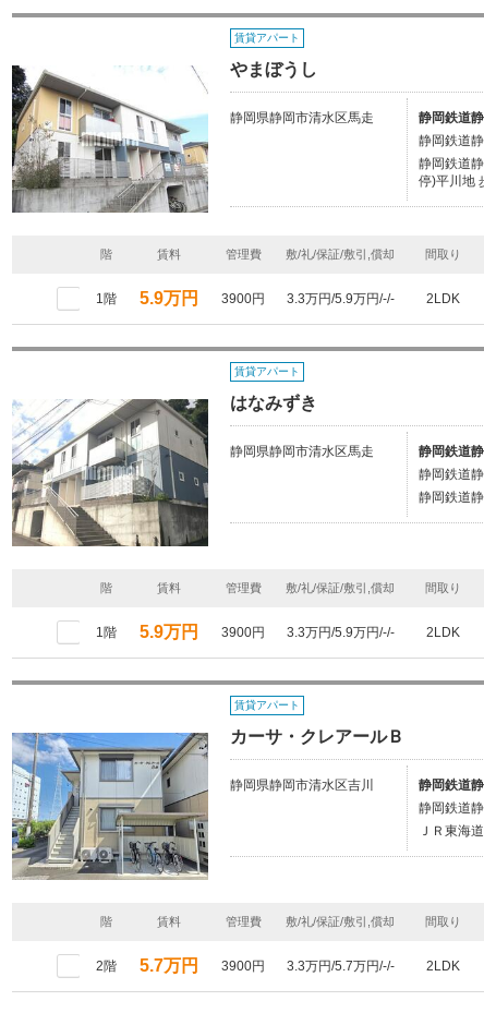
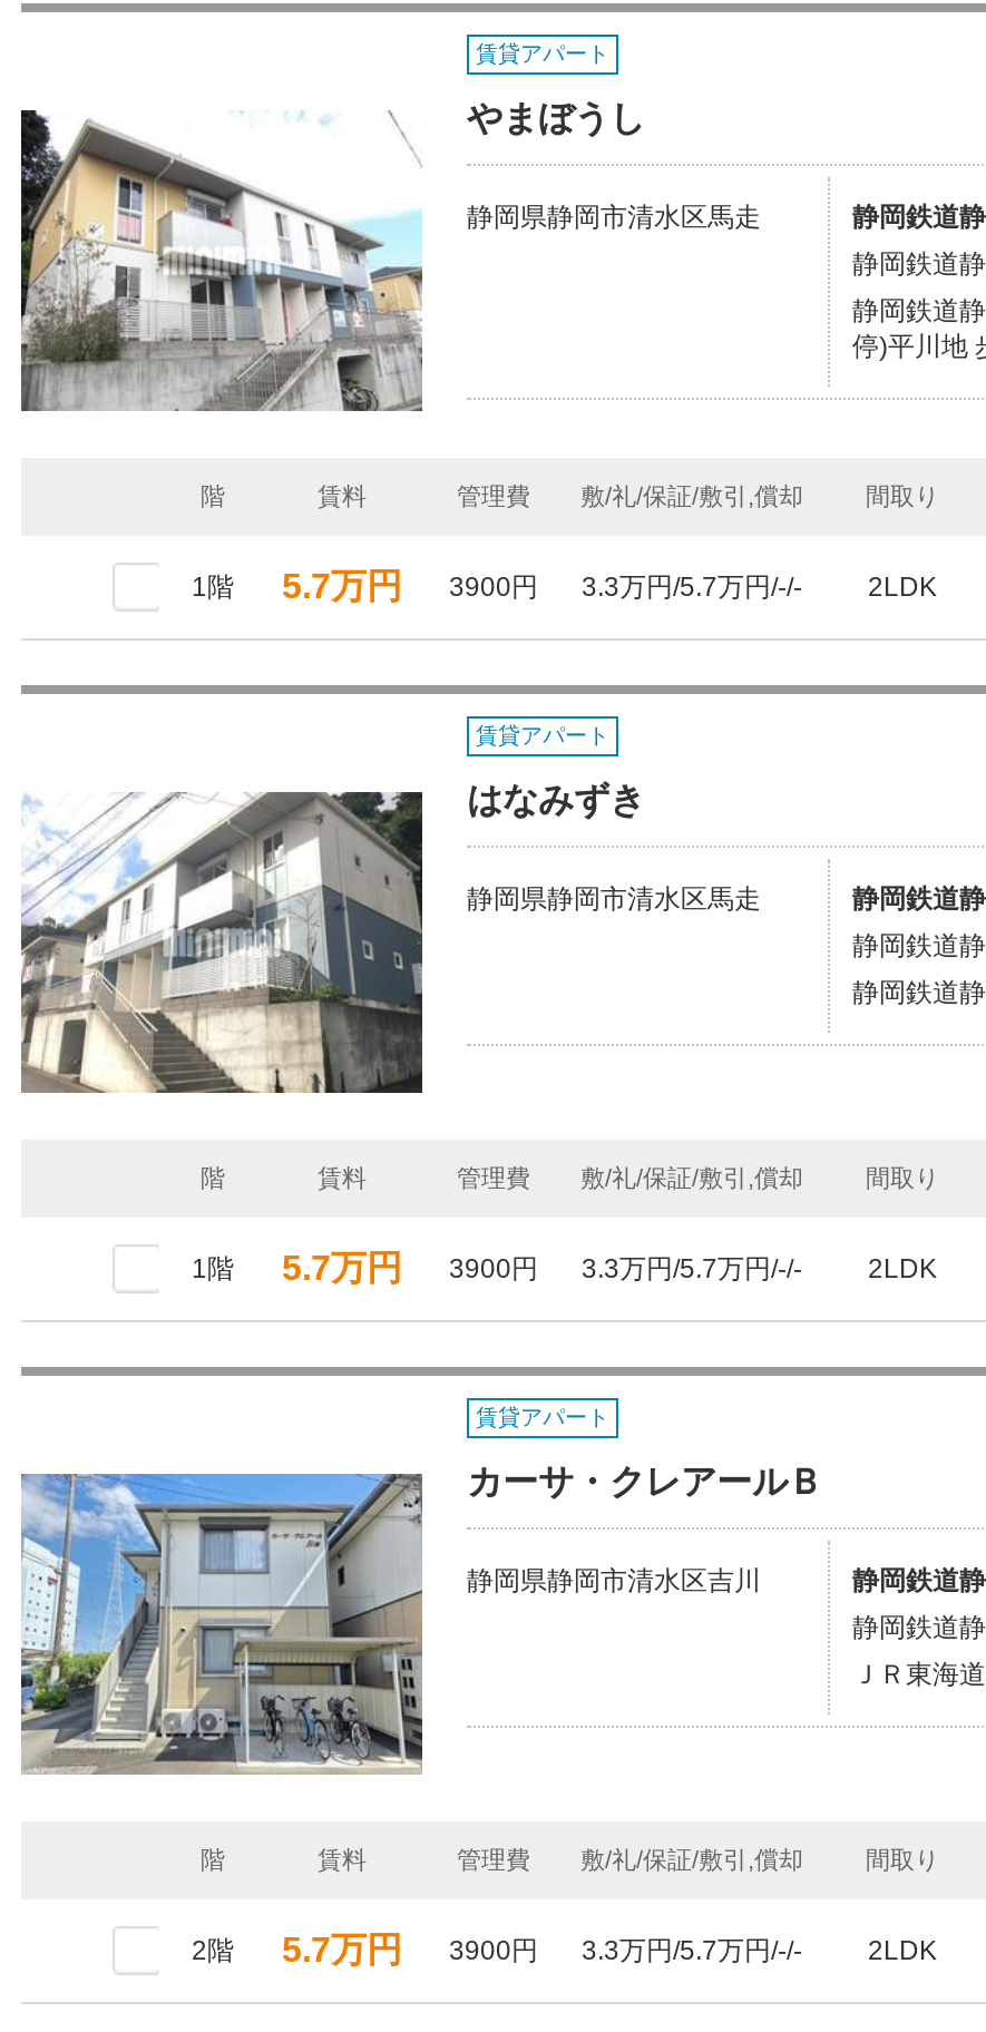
[140,289,198,307] 5.9万円 -> [282,567,402,605] 5.7万円
[286,291,394,306] 3.3万円/5.9万円/-/- -> [582,571,802,603] 3.3万円/5.7万円/-/-
[140,623,198,641] 5.9万円 -> [282,1249,402,1287] 5.7万円
[286,625,394,640] 3.3万円/5.9万円/-/- -> [582,1253,802,1284] 3.3万円/5.7万円/-/-

